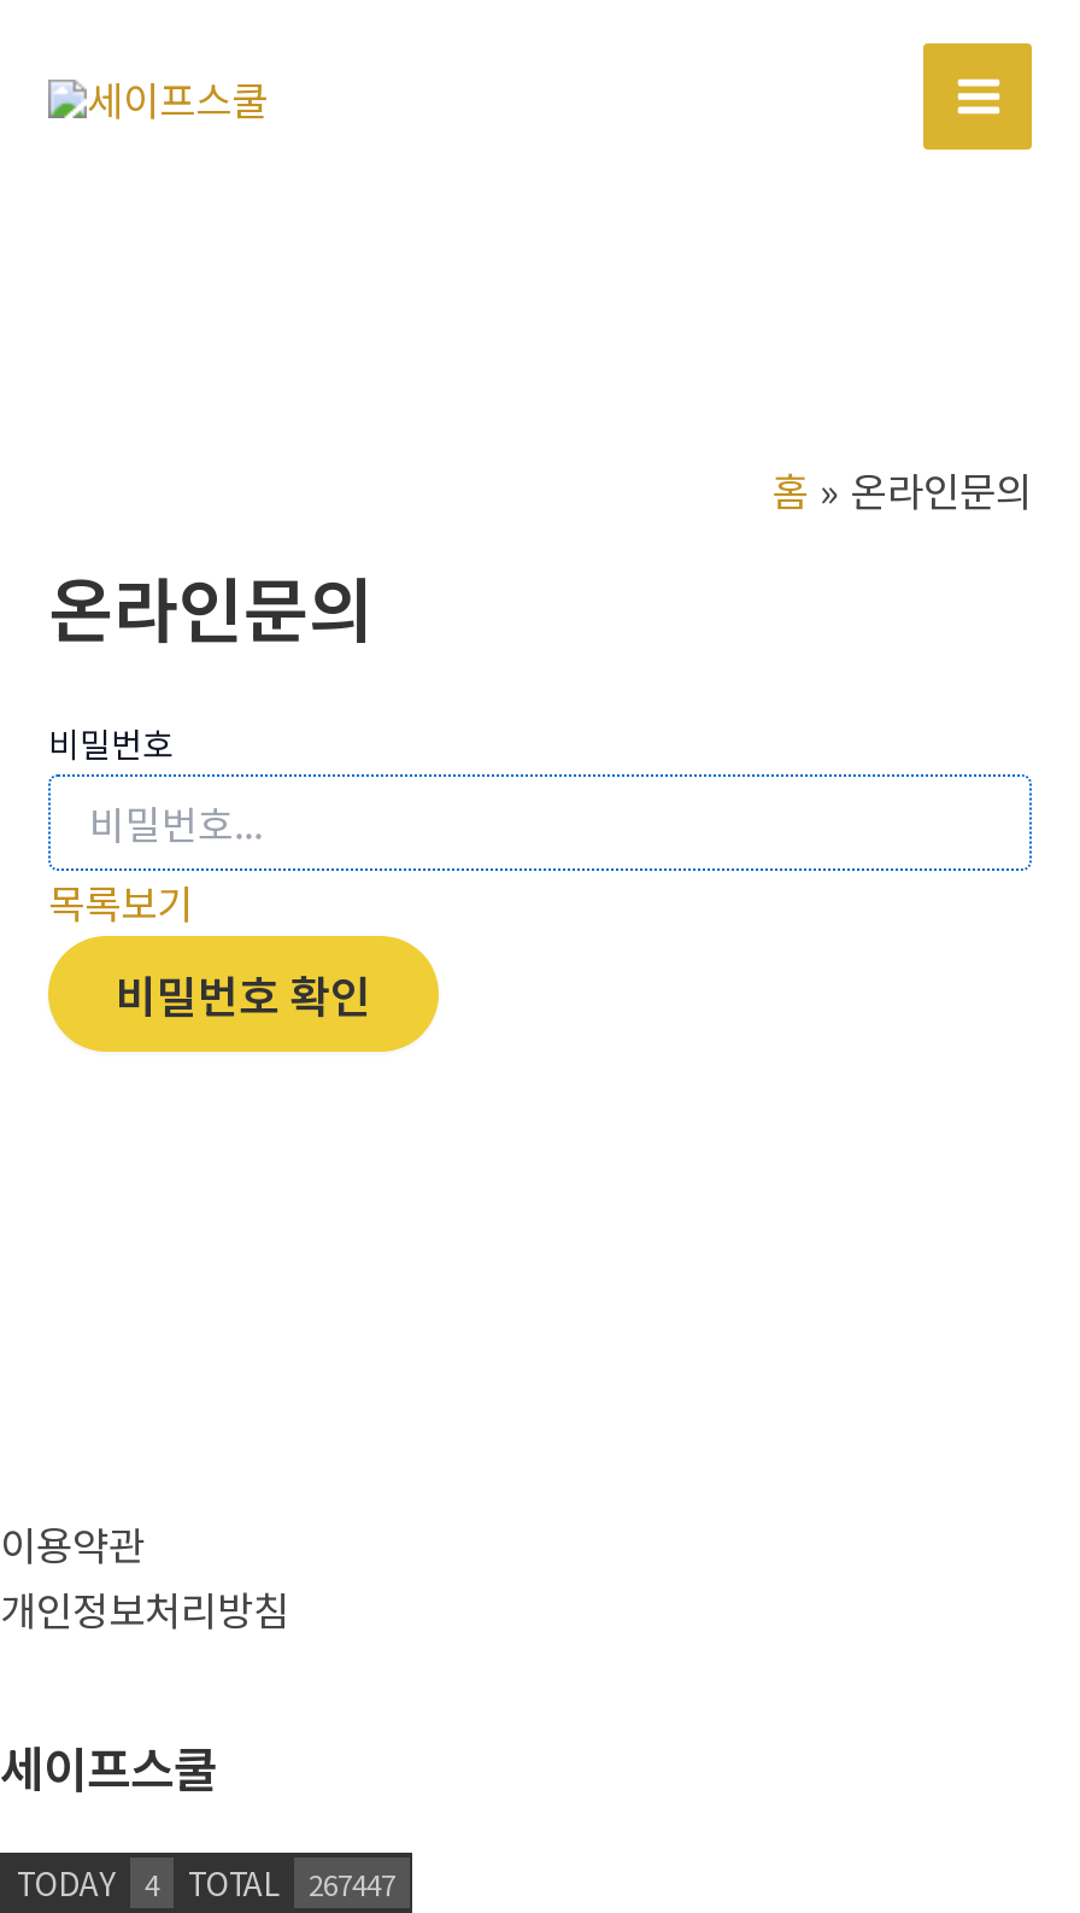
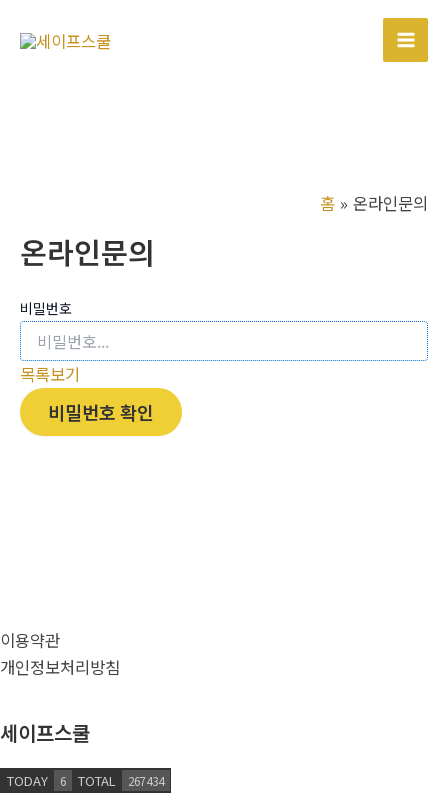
[145,1862,159,1903] 4 -> [60,772,66,789] 6
[309,1862,395,1903] 267447 -> [128,772,164,789] 267434

